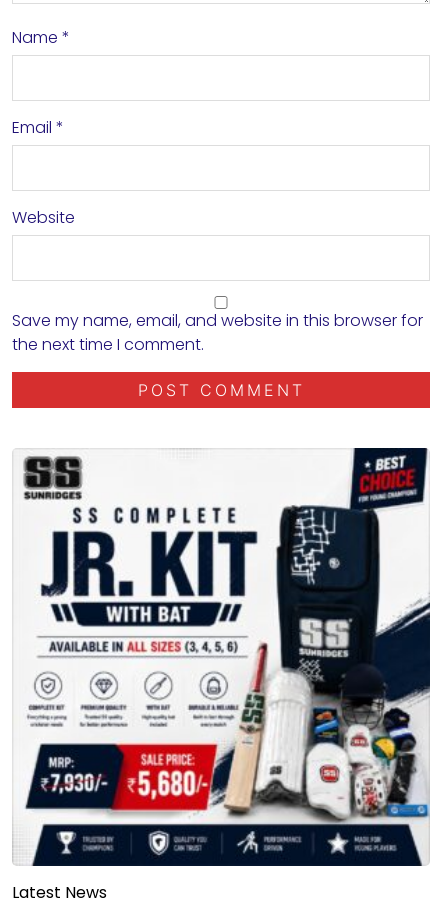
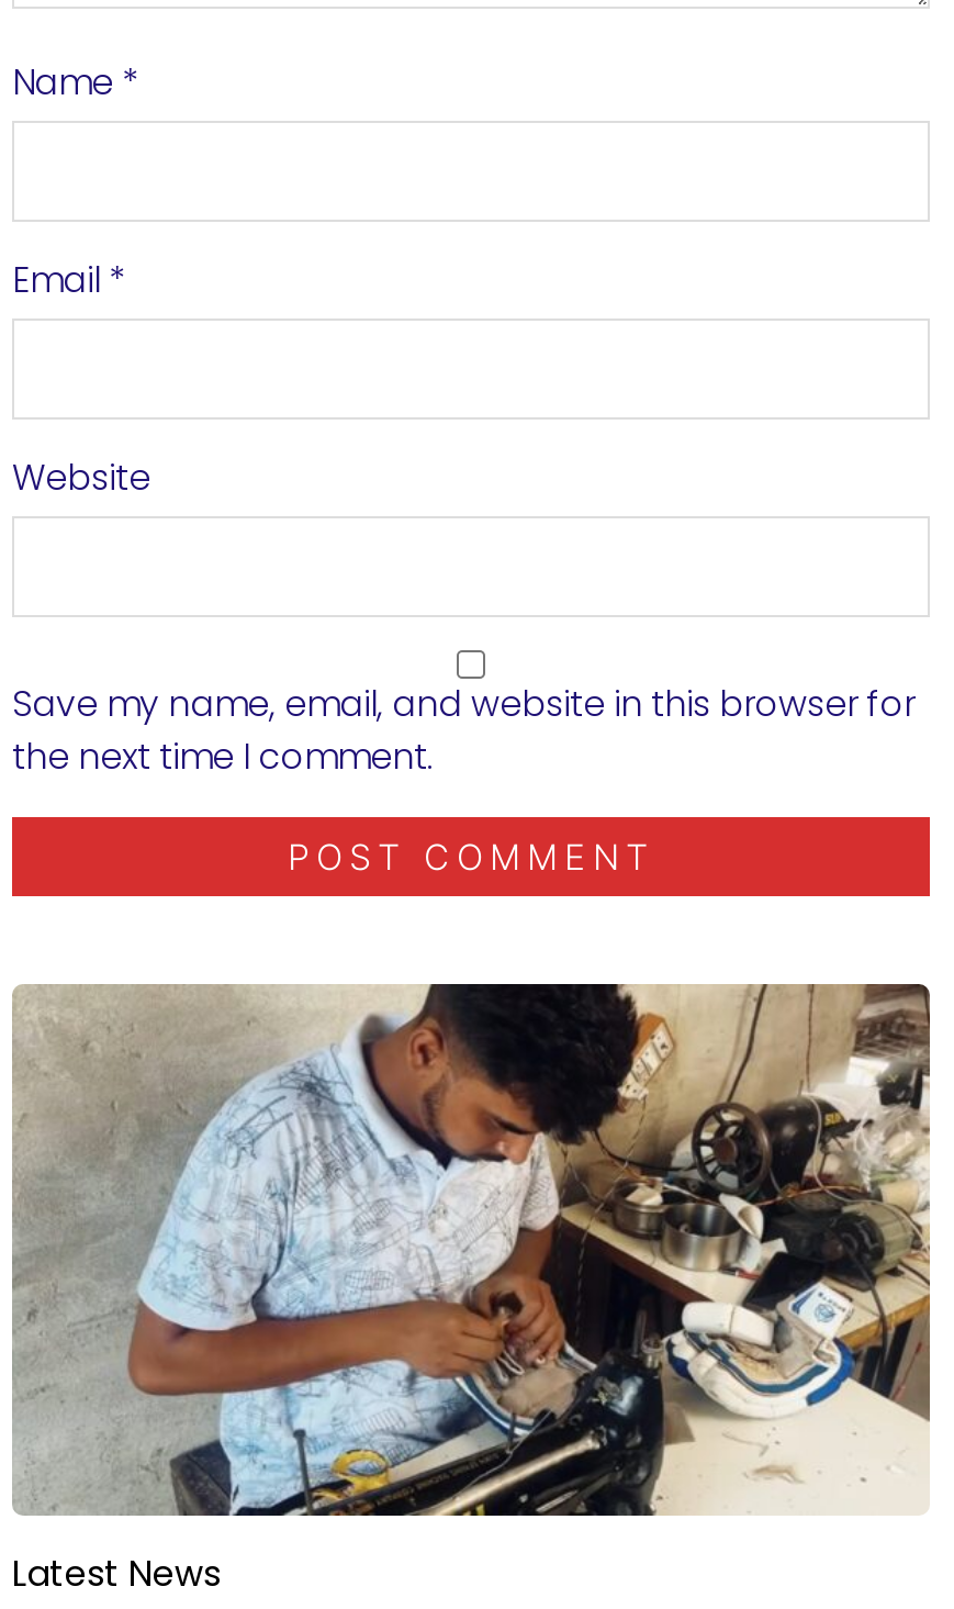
[13,447,431,867] [image] -> [12,982,932,1518] [image]

